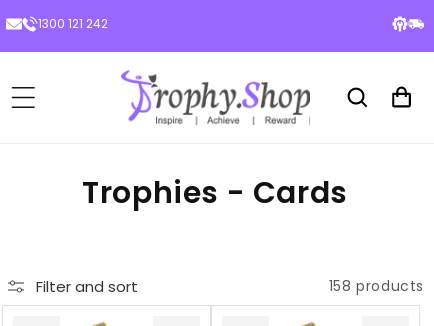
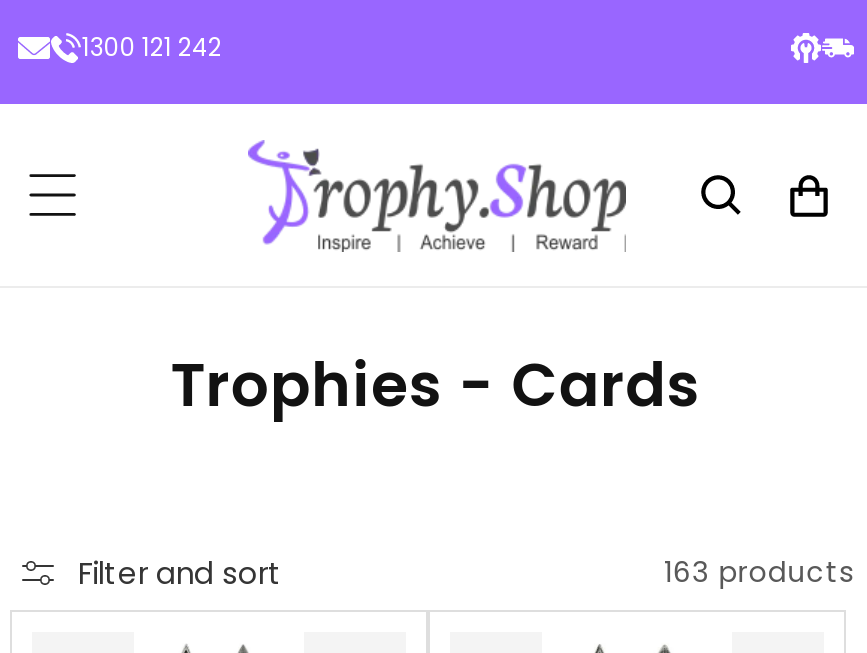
[329,276,424,296] 158 products -> [664,552,854,592] 163 products

